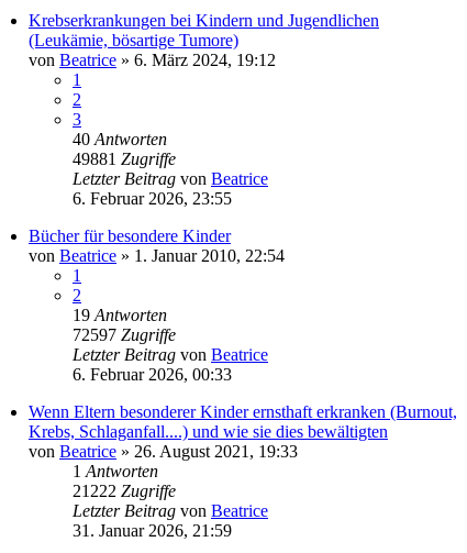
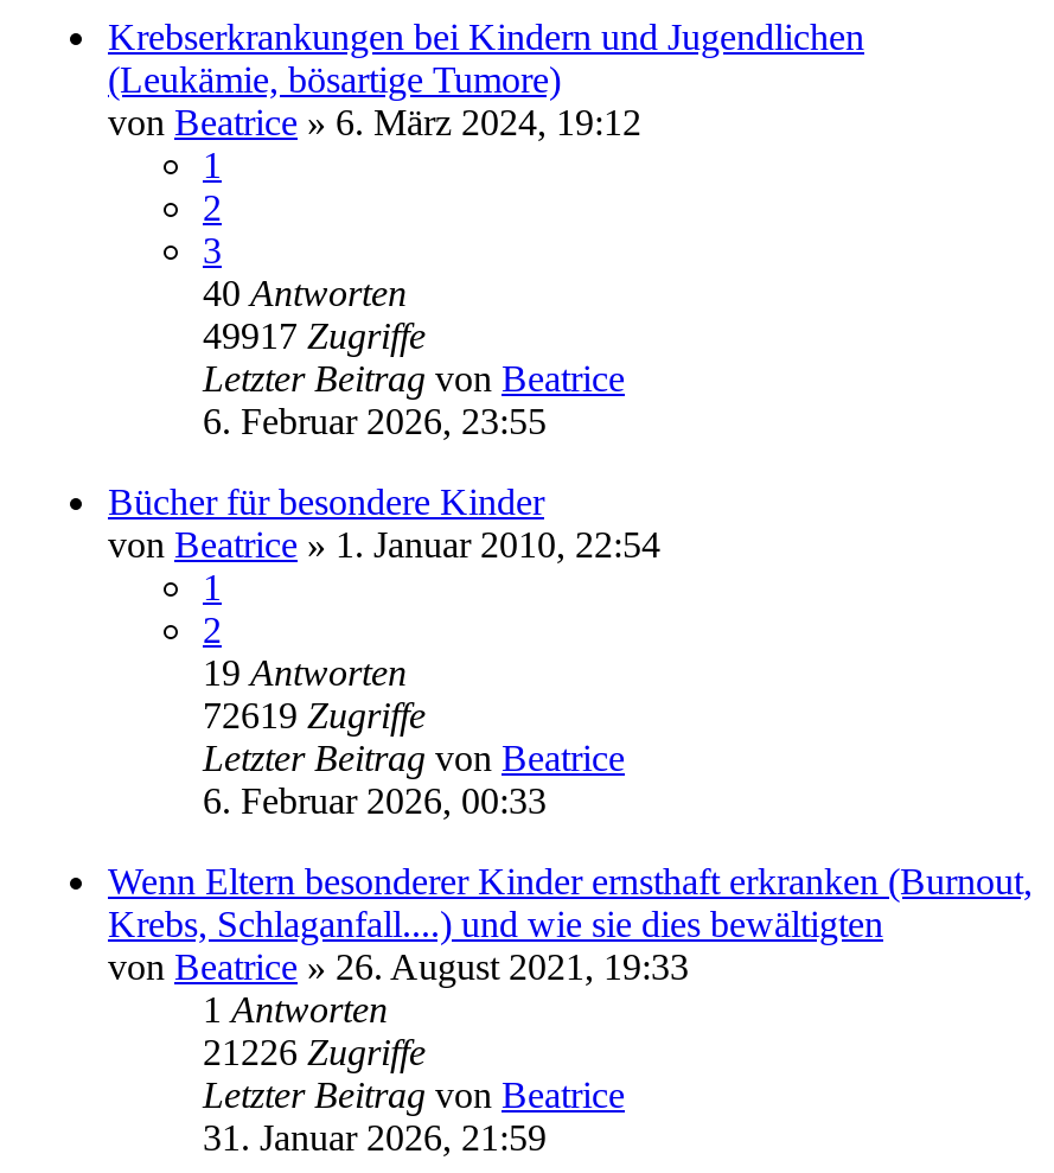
[73,150,176,168] 49881 Zugriffe -> [203,315,426,356] 49917 Zugriffe
[73,325,176,344] 72597 Zugriffe -> [203,695,426,735] 72619 Zugriffe
[73,482,176,500] 21222 Zugriffe -> [203,1032,426,1072] 21226 Zugriffe

